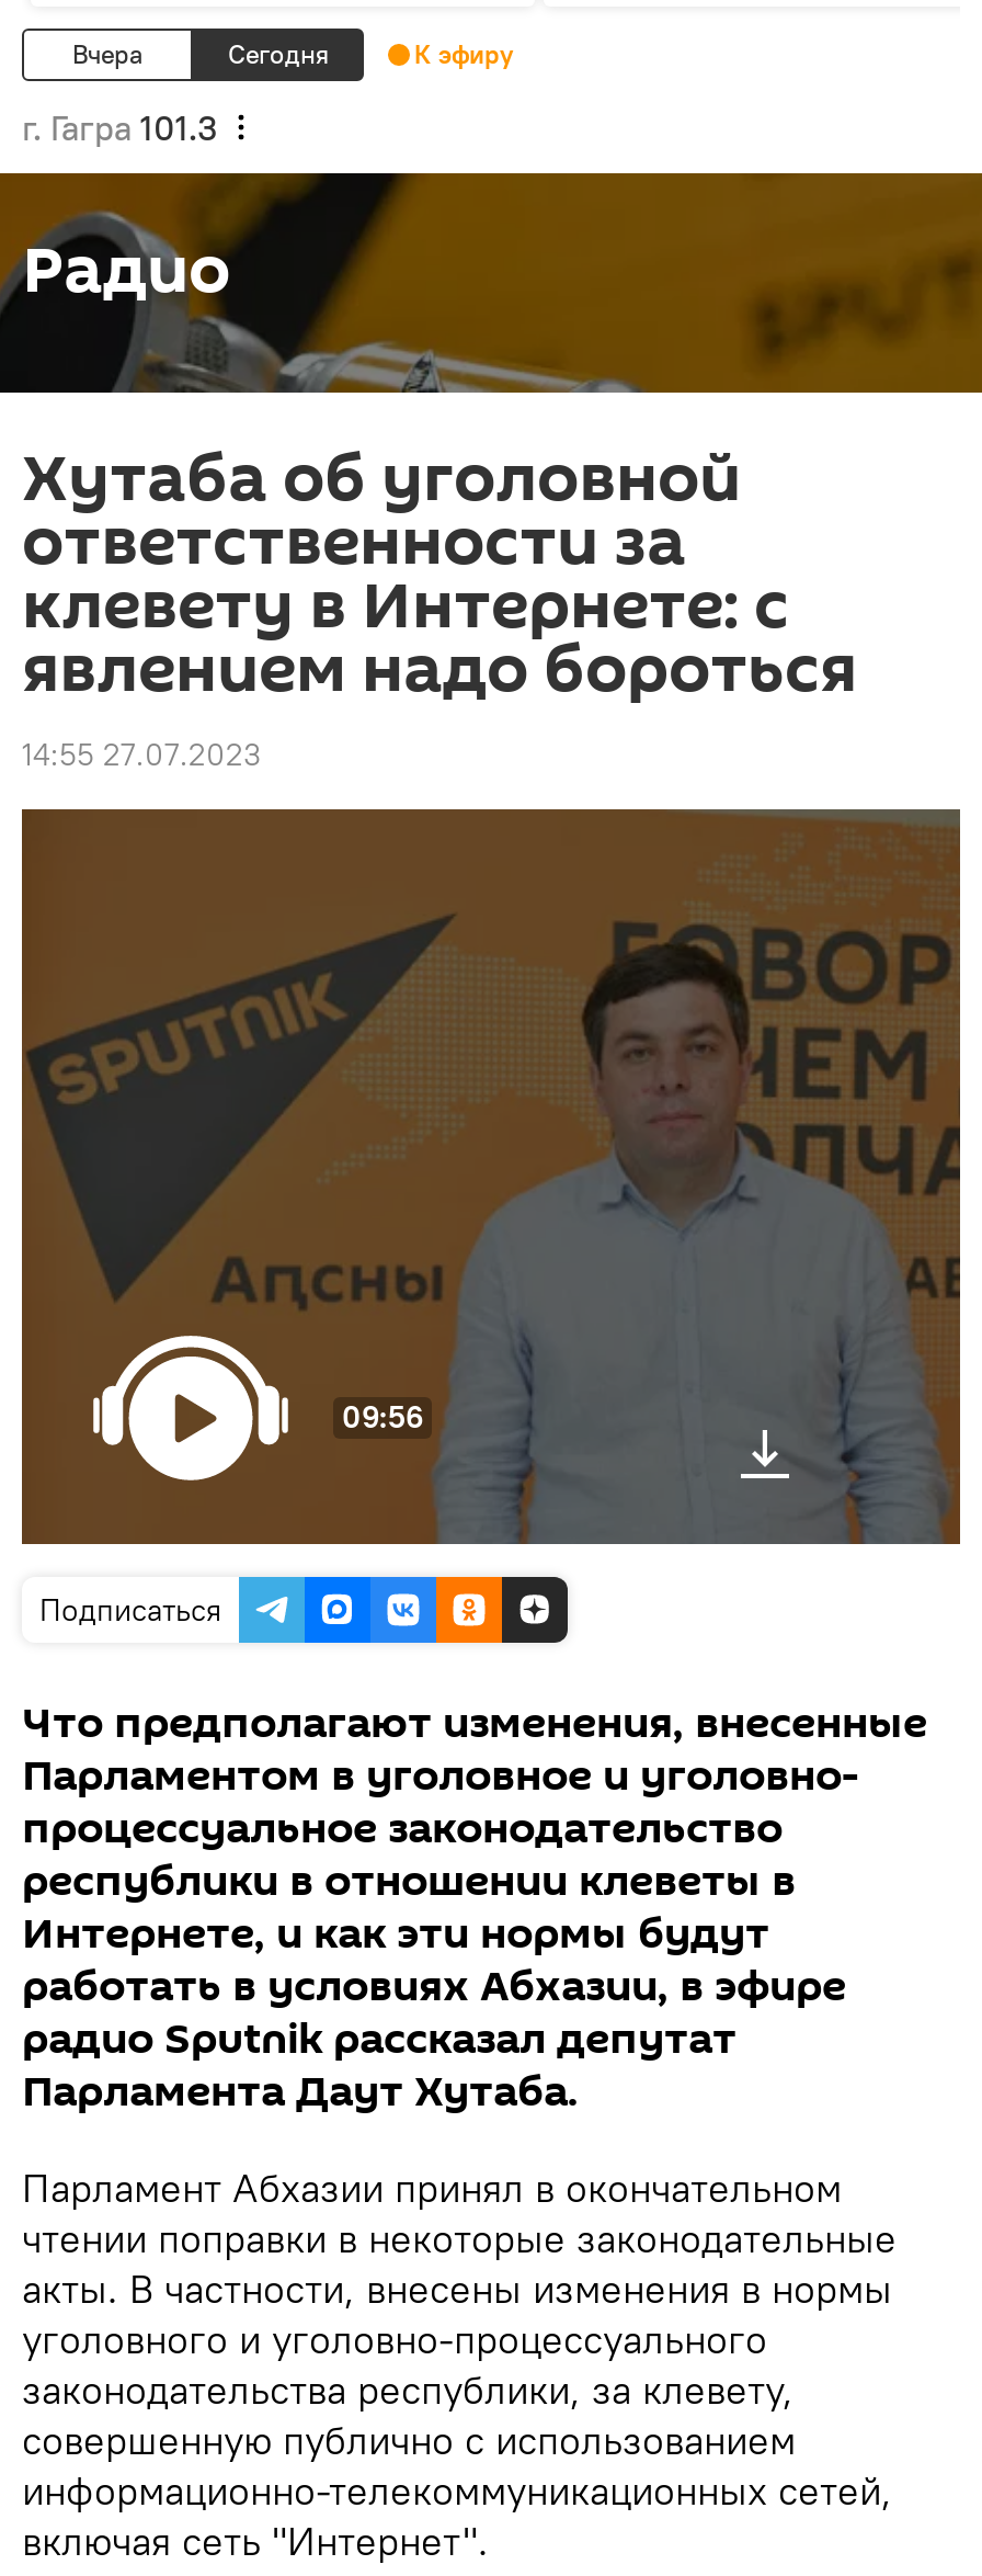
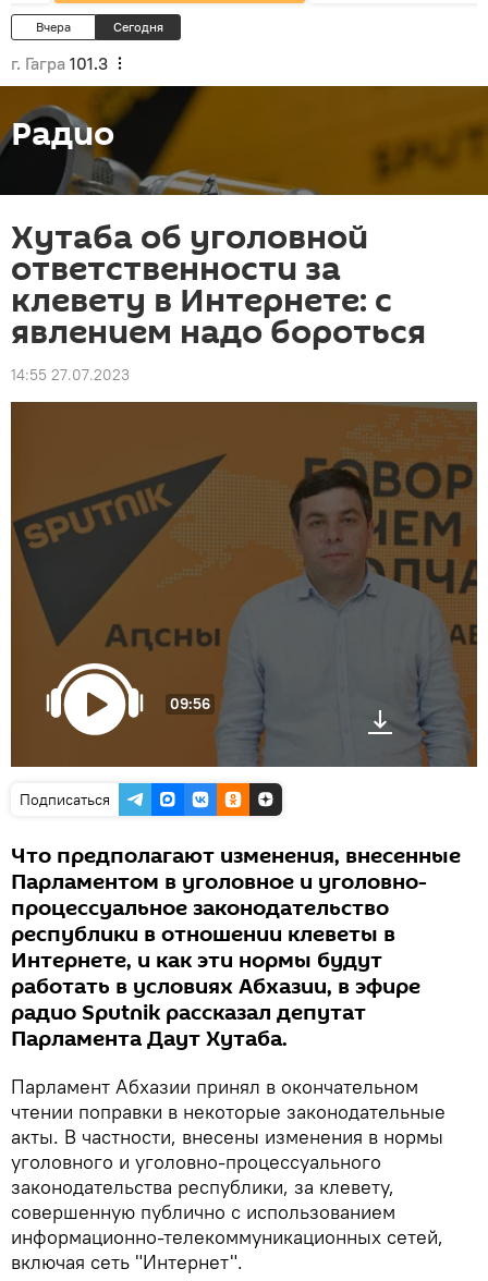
[414,37,513,70] К эфиру -> none

